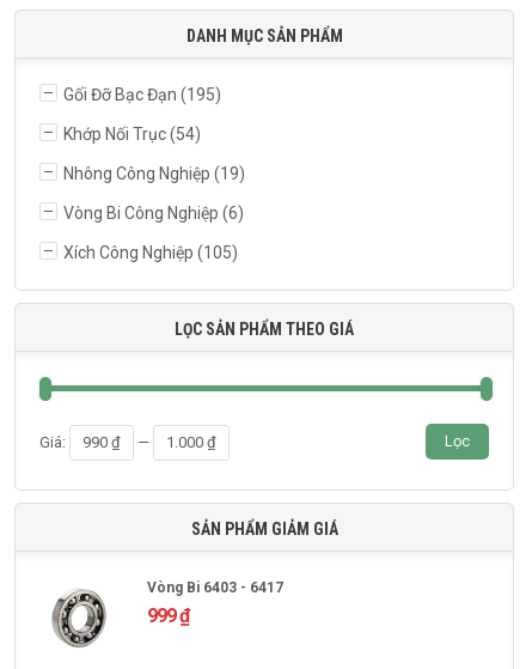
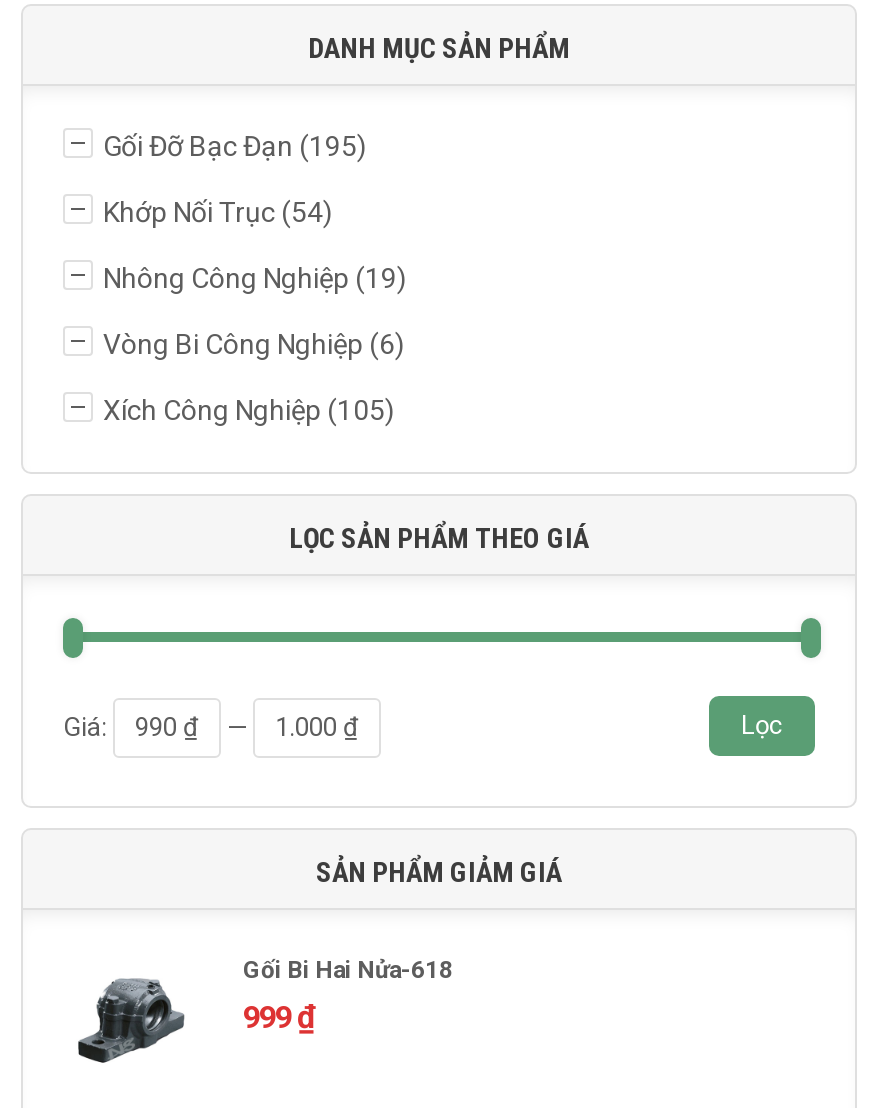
[48,580,283,649] [image] | Vòng Bi 6403 - 6417 -> [75,957,453,1070] [image] | Gối Bi Hai Nửa-618

